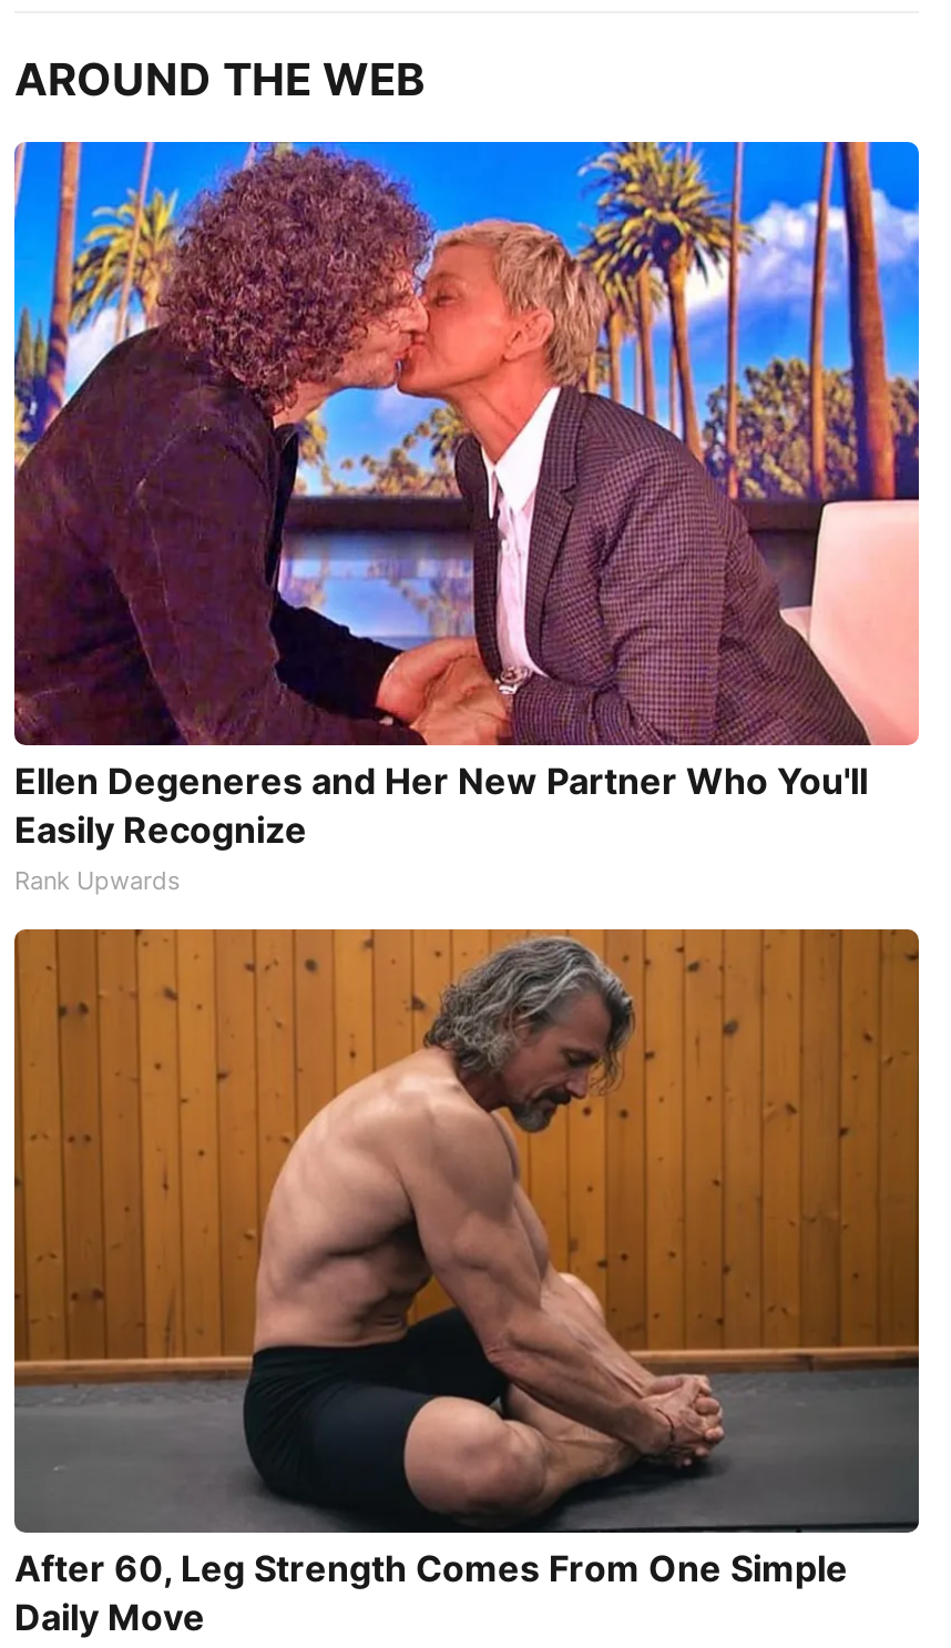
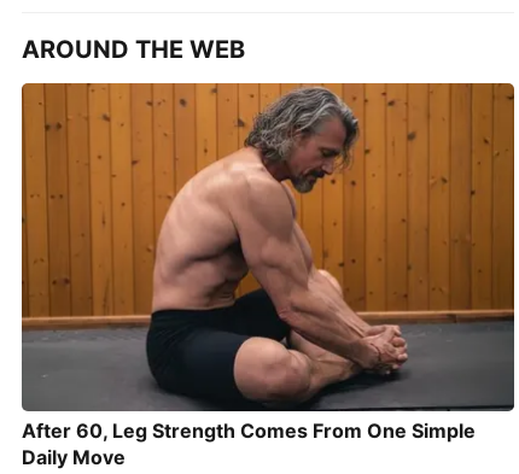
[12,140,921,895] [image] | Ellen Degeneres and Her New Partner Who You'll | Easily Recognize | Rank Upwards -> none

